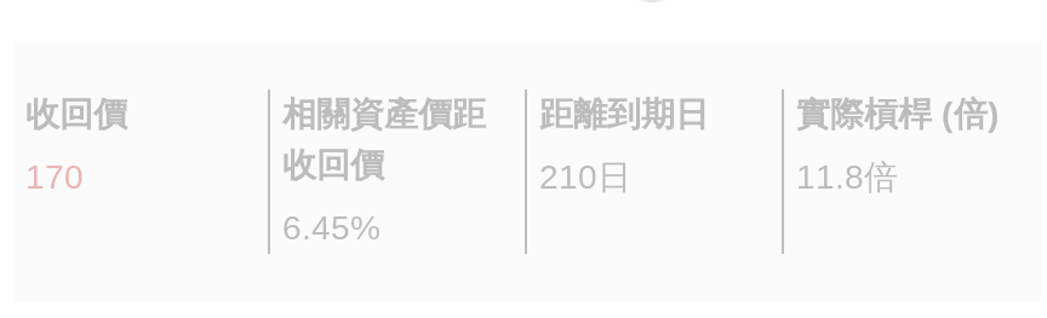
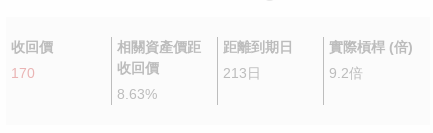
[539,157,631,196] 210日 -> [223,65,261,81] 213日
[796,157,898,196] 11.8倍 -> [329,65,363,81] 9.2倍
[282,208,379,247] 6.45% -> [117,86,157,102] 8.63%

